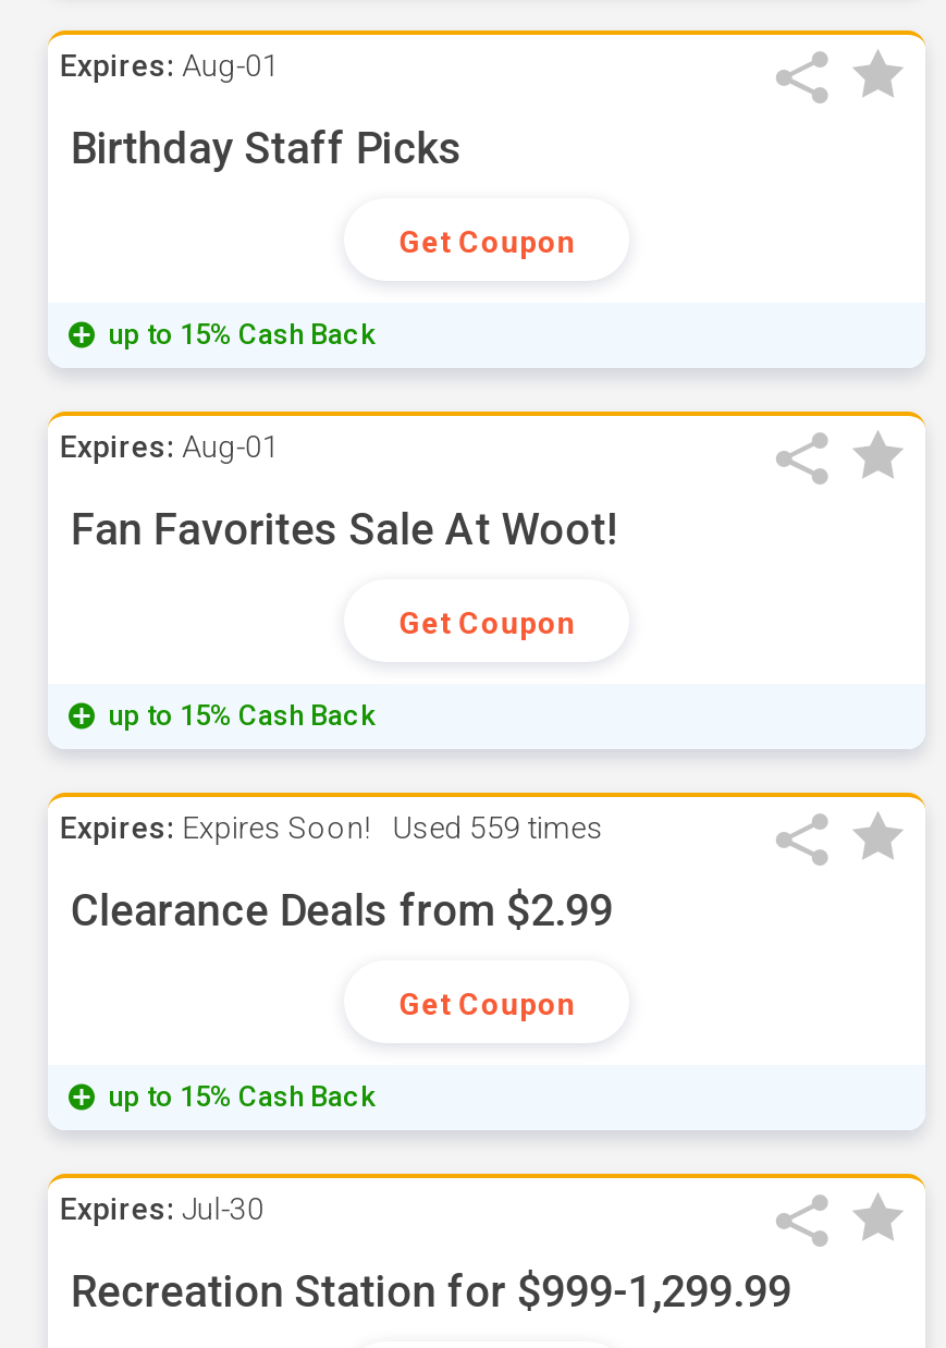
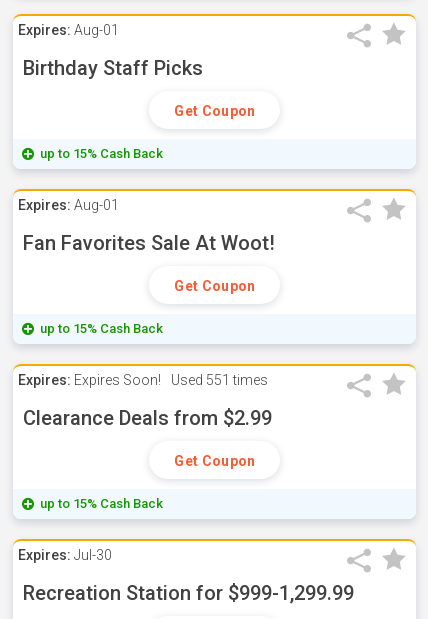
[60,810,604,845] Expires: Expires Soon! Used 559 times -> [18,372,268,388] Expires: Expires Soon! Used 551 times

